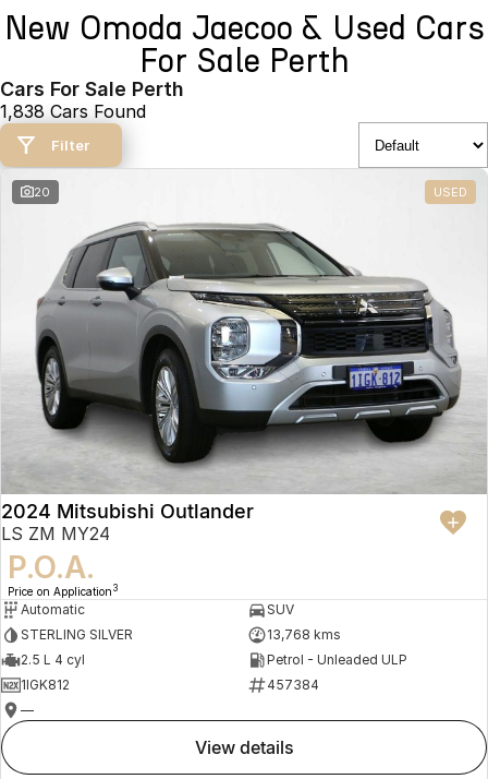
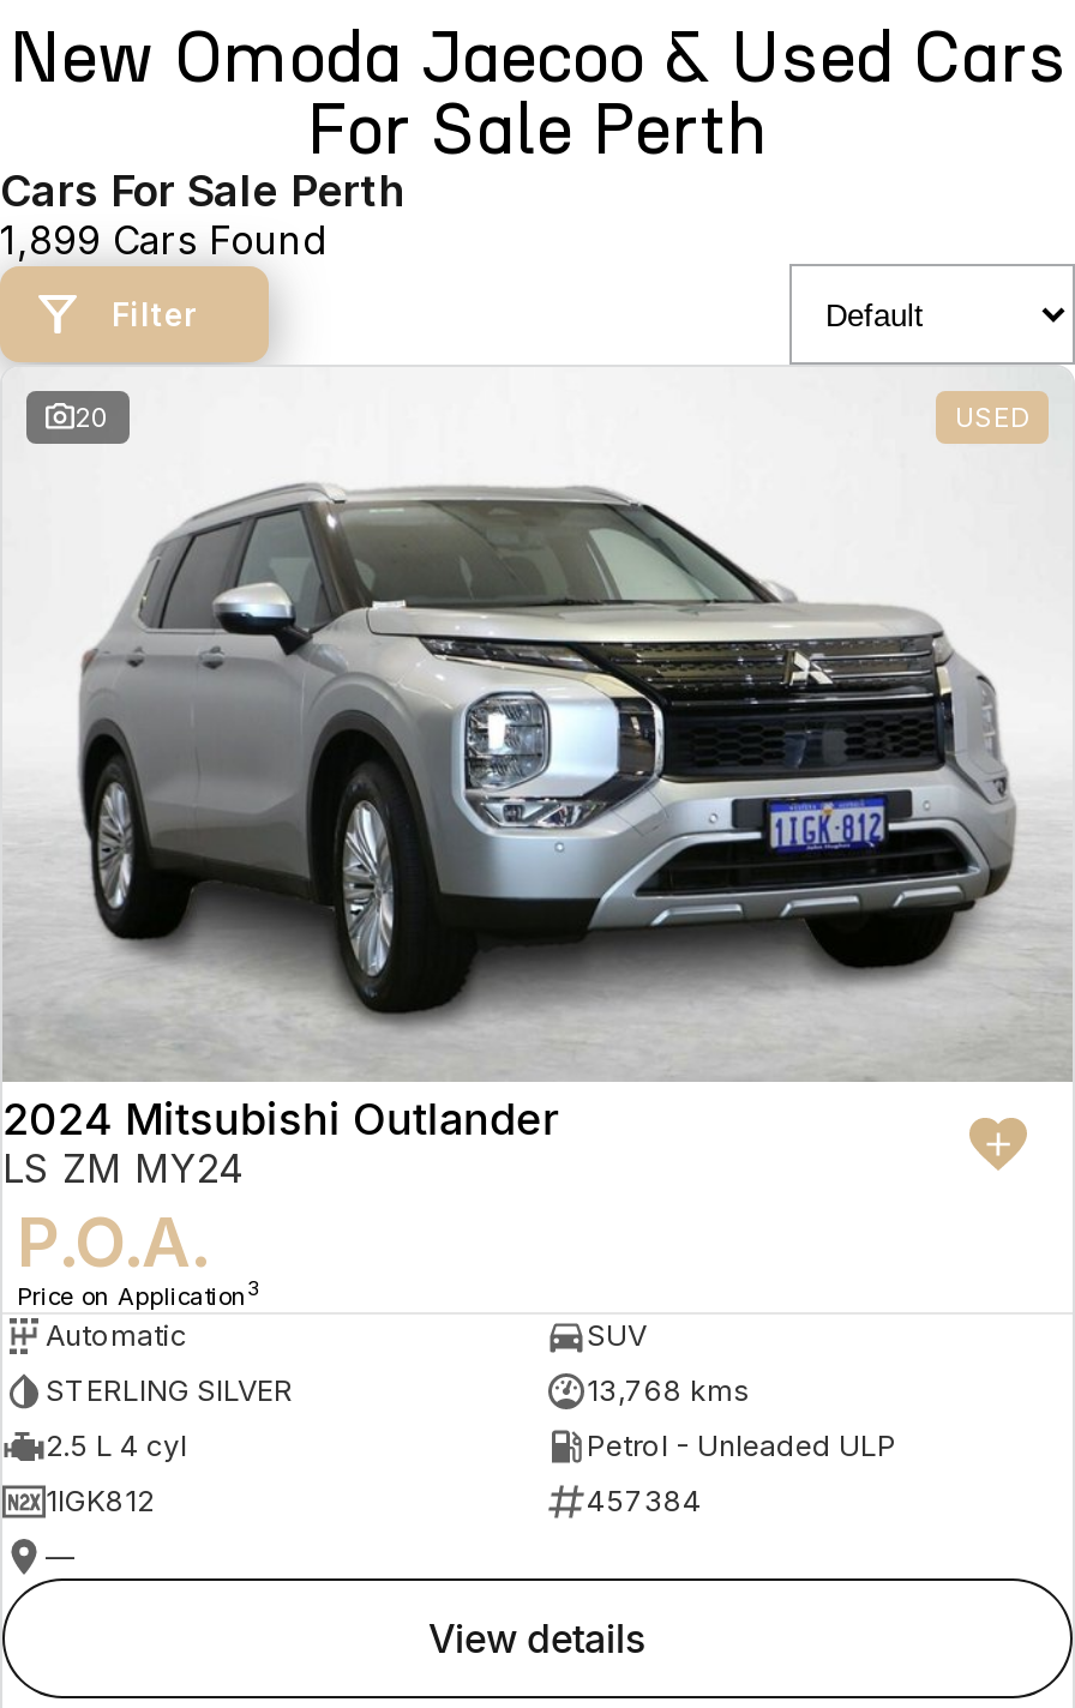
[0,100,146,122] 1,838 Cars Found -> [0,216,324,264] 1,899 Cars Found

